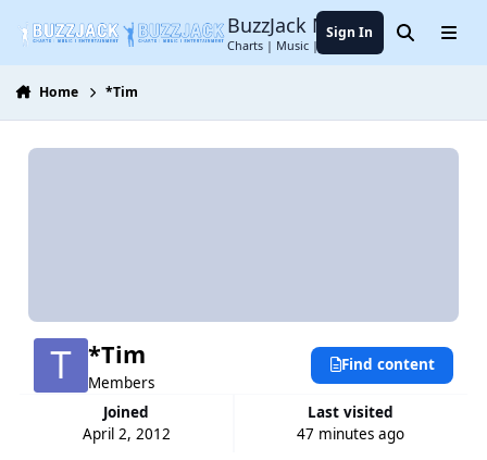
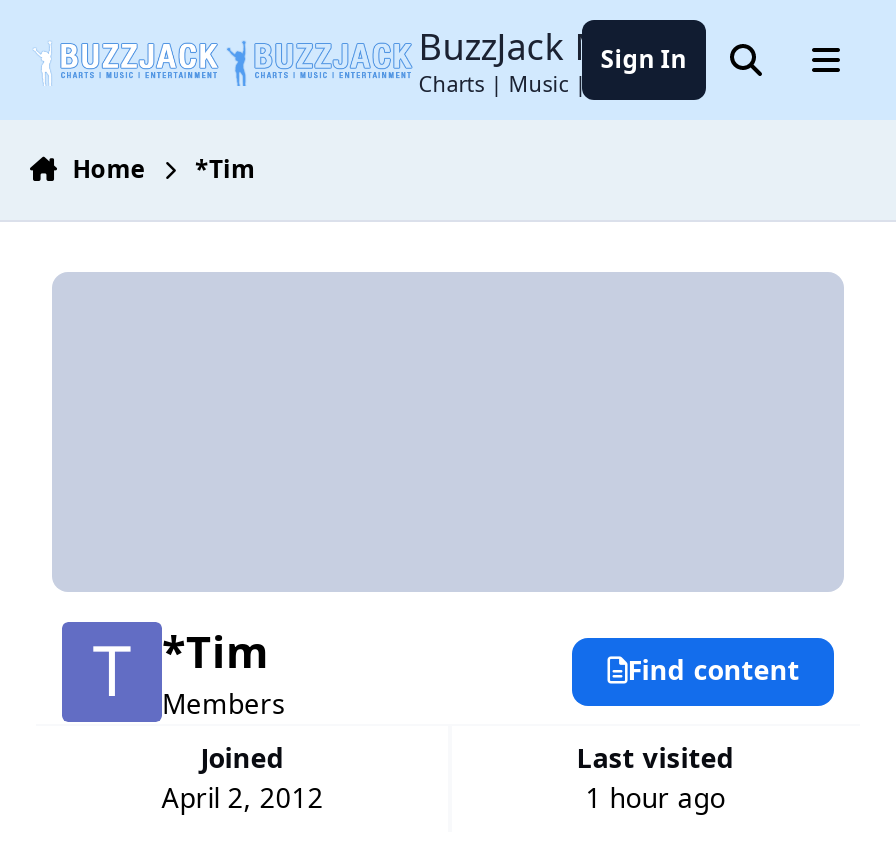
[297,425,405,444] 47 minutes ago -> [585,781,725,817] 1 hour ago

